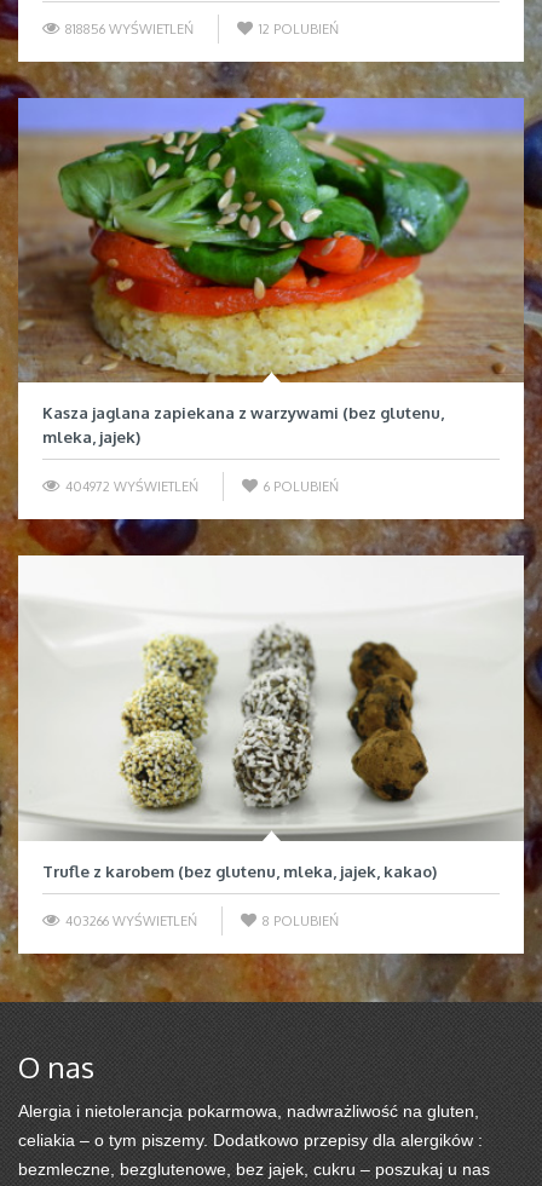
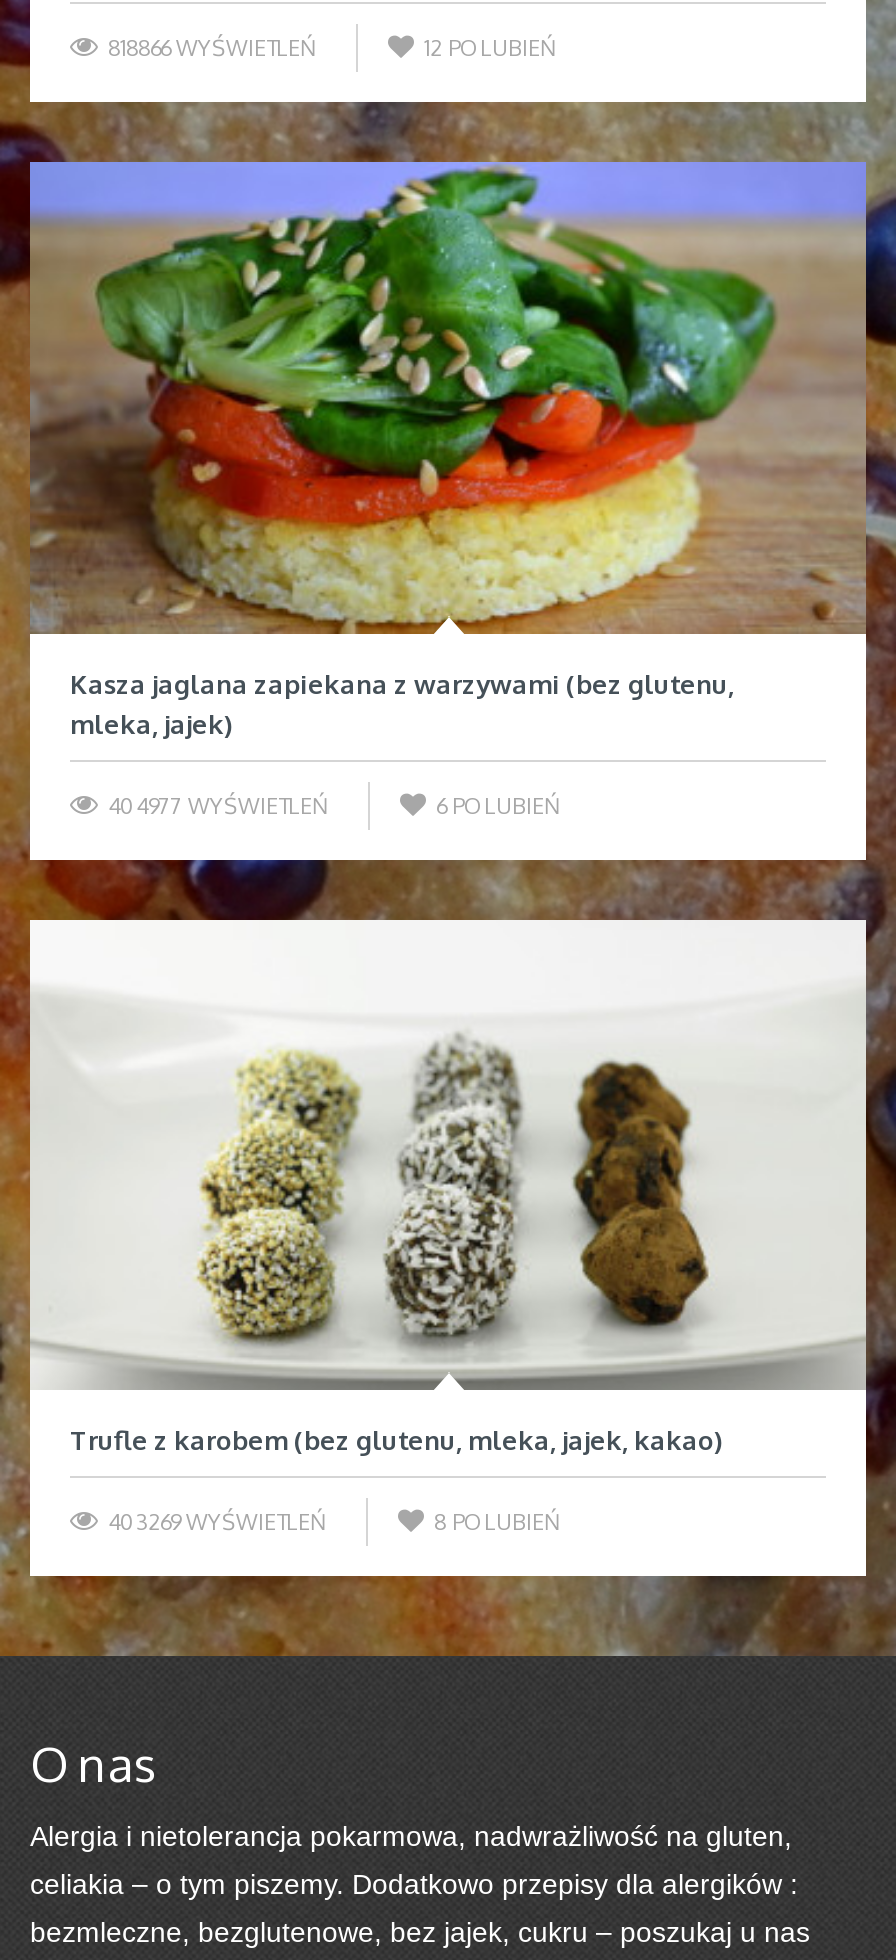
[62,20,194,37] 818856 WYŚWIETLEŃ -> [102,33,316,61] 818866 WYŚWIETLEŃ
[62,479,198,495] 404972 WYŚWIETLEŃ -> [102,791,328,819] 404977 WYŚWIETLEŃ
[62,913,197,930] 403266 WYŚWIETLEŃ -> [102,1508,326,1536] 403269 WYŚWIETLEŃ

